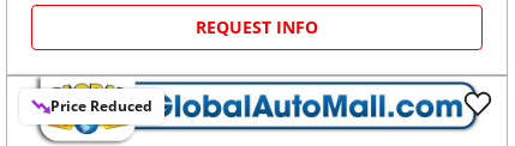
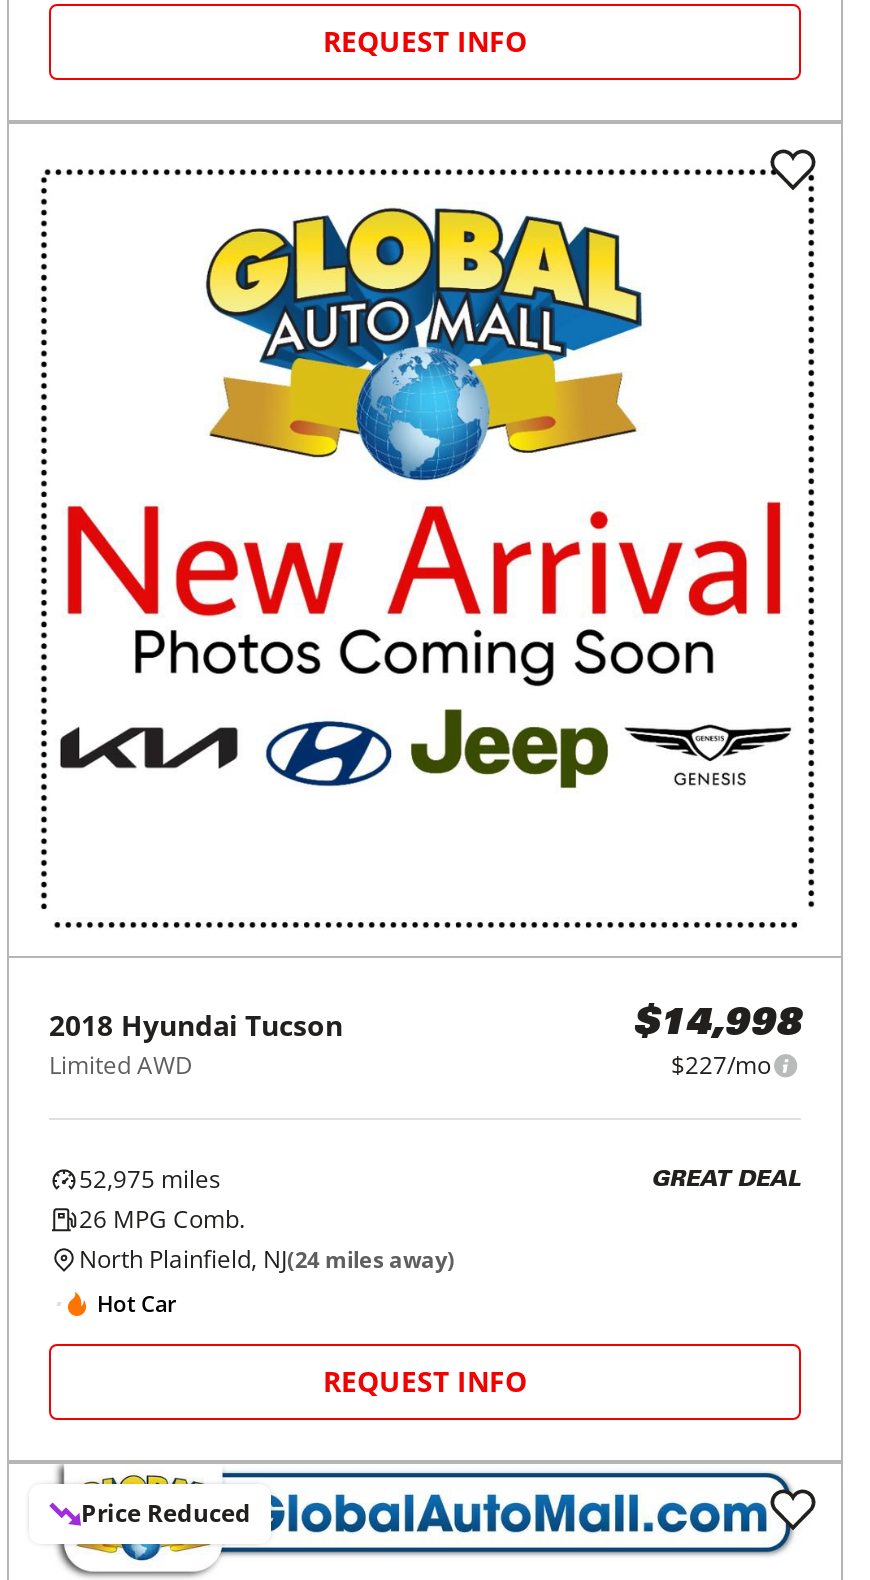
none -> [39,168,817,1082] [image] | 2018 Hyundai Tucson | Limited AWD
none -> [79,1008,801,1236] $14,998 | $227/mo | 52,975 miles | 26 MPG Comb.
none -> [79,1169,801,1400] GREAT DEAL | North Plainfield, NJ(24 miles away) | Hot Car | REQUEST INFO

